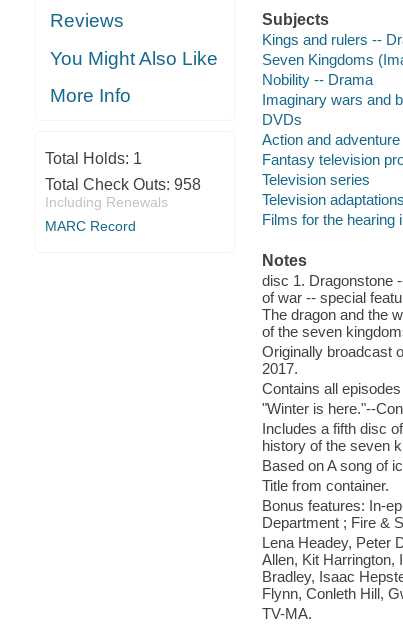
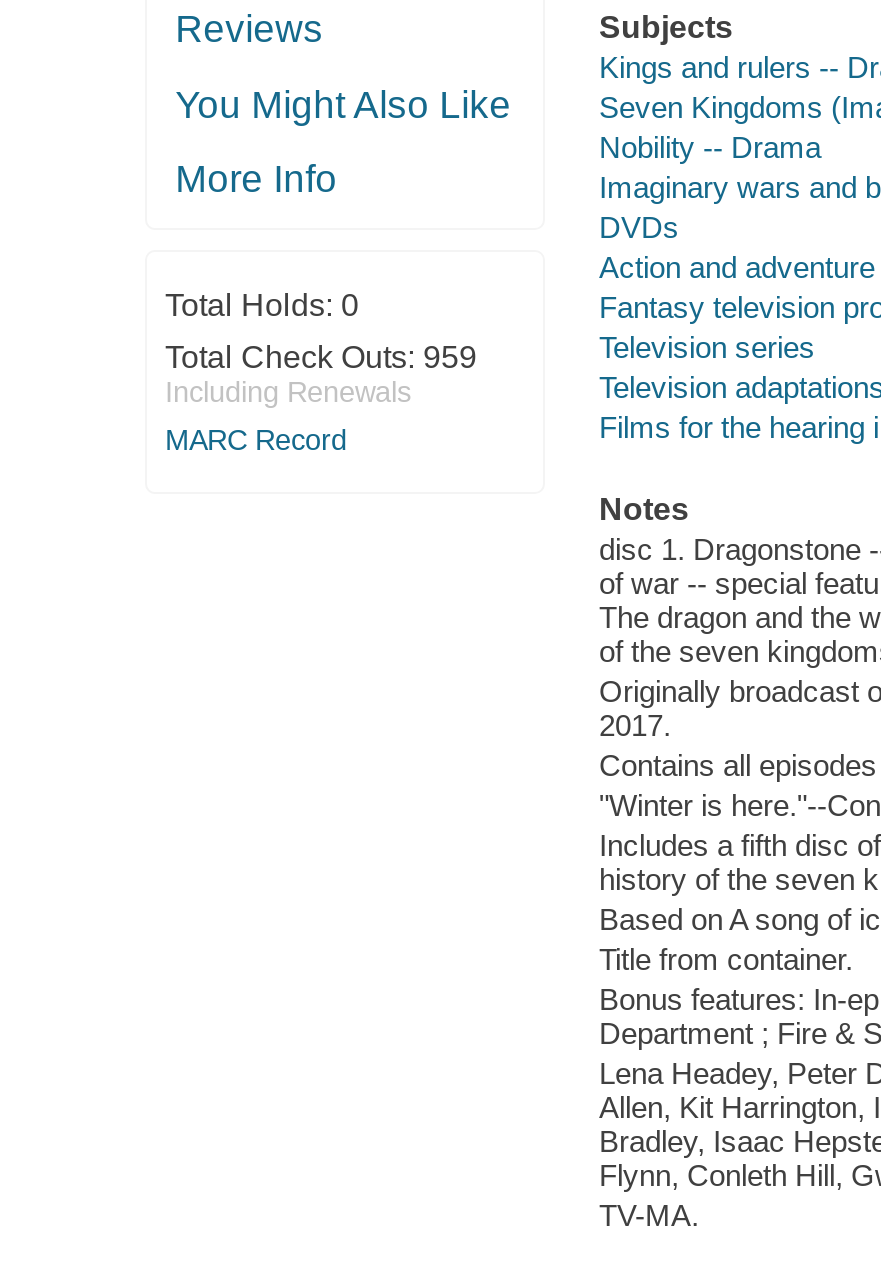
[45,150,142,167] Total Holds: 1 -> [165,287,359,321] Total Holds: 0
[45,176,201,193] Total Check Outs: 958 -> [165,339,477,373] Total Check Outs: 959

